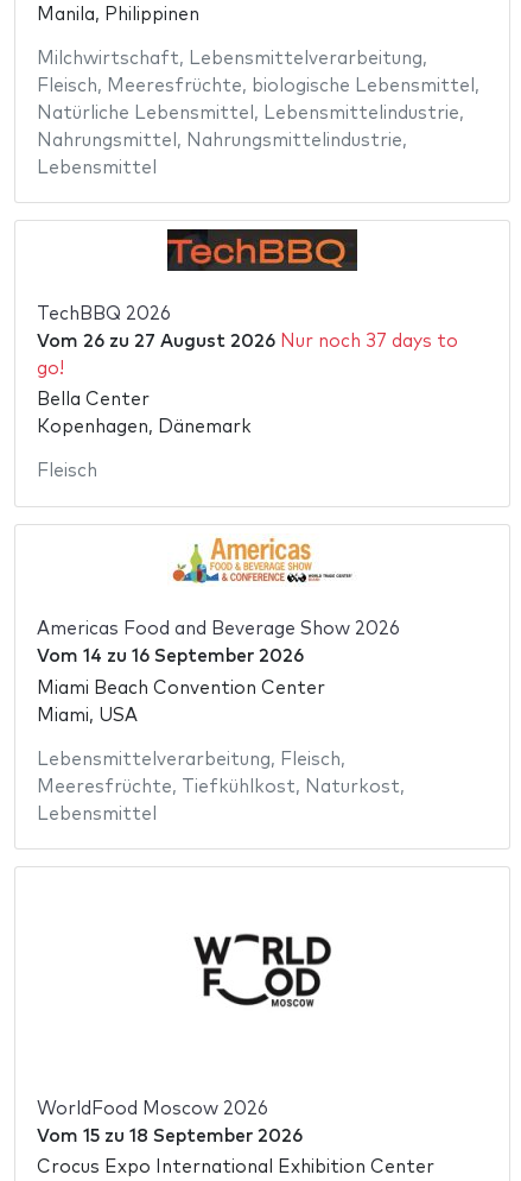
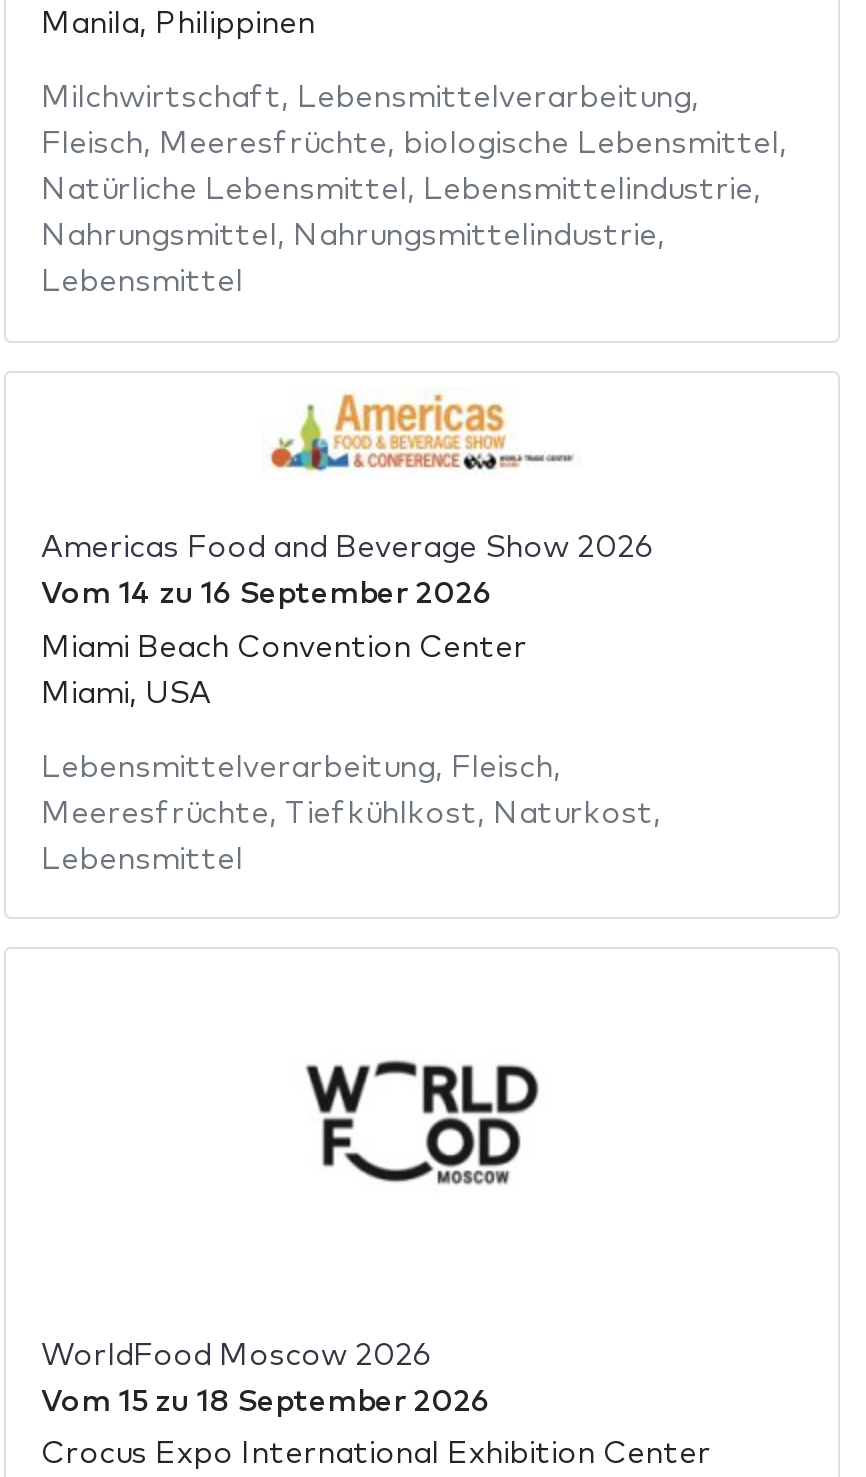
[36,228,458,480] [image] | TechBBQ 2026 | Vom 26 zu 27 August 2026 Nur noch 37 days to | go! | Bella Center | Kopenhagen, Dänemark | Fleisch -> none

